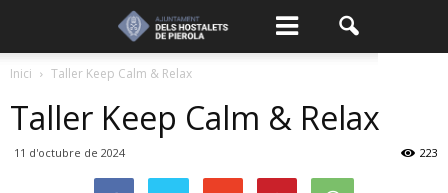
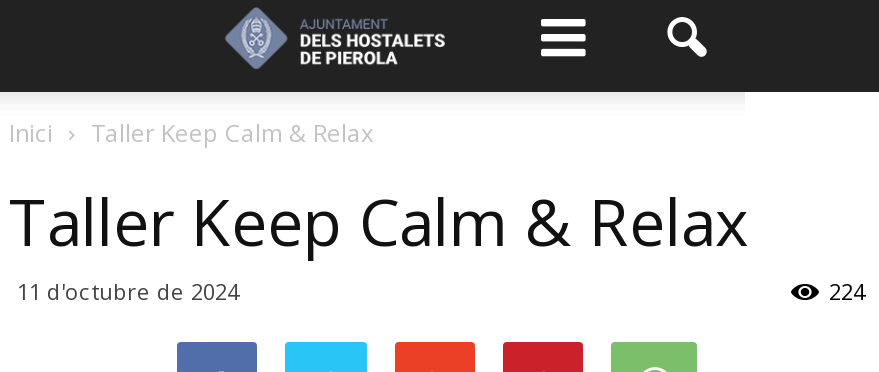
[420,145,438,160] 223 -> [829,276,865,306] 224

